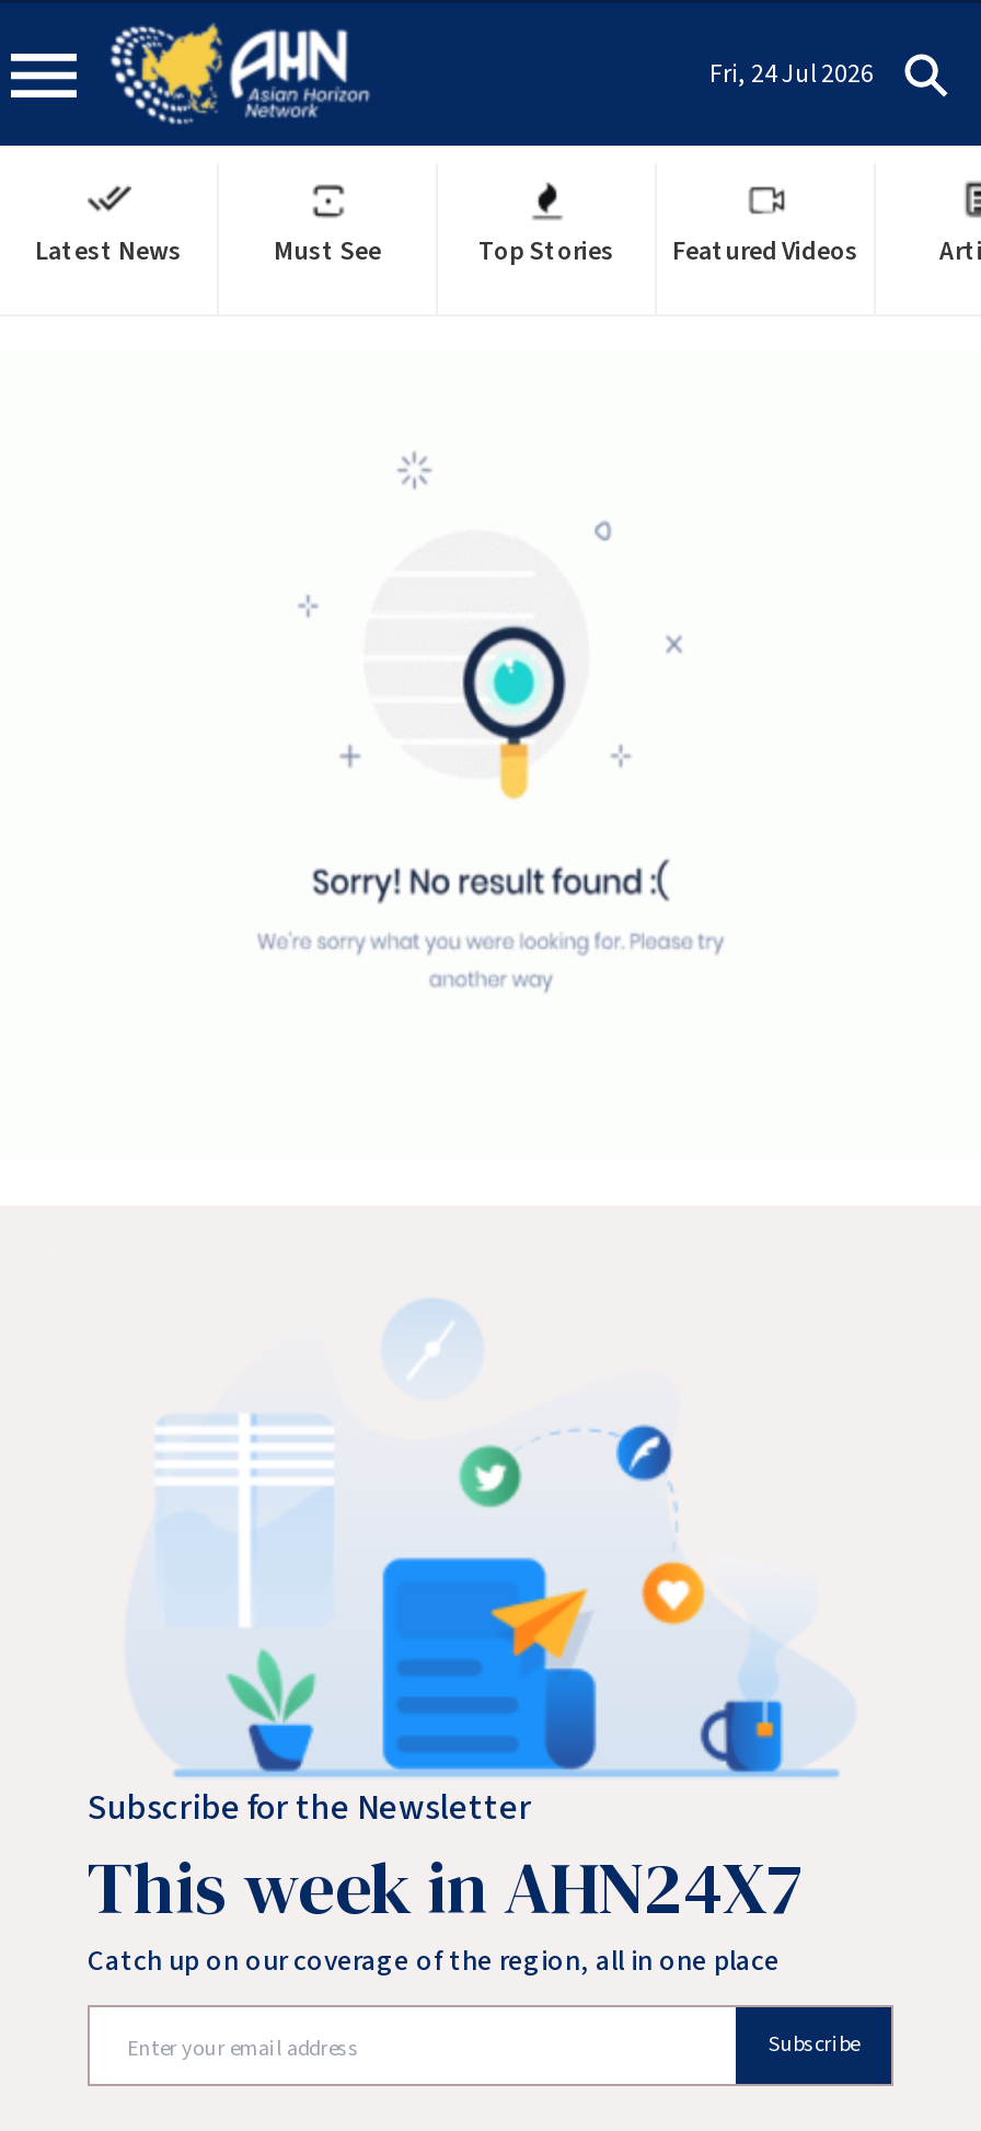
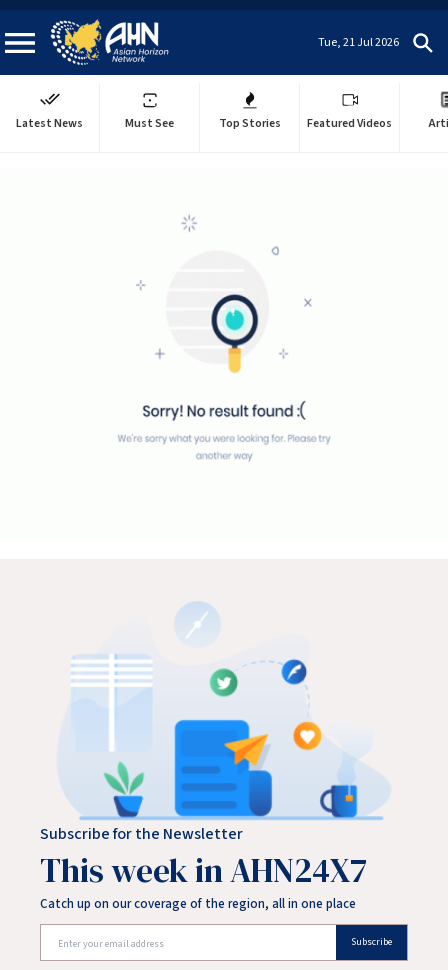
[709,55,874,92] Fri, 24 Jul 2026 -> [318,33,399,50] Tue, 21 Jul 2026

